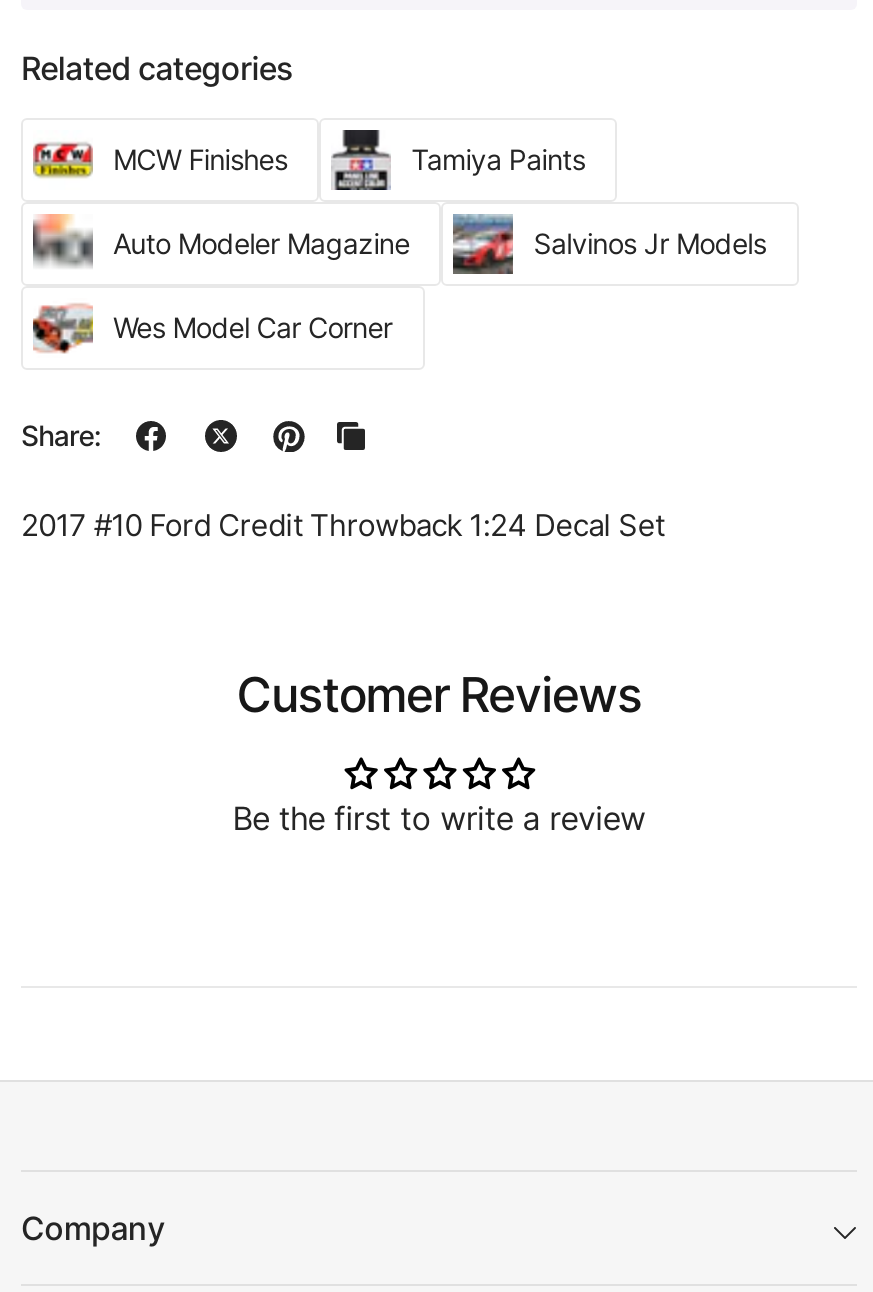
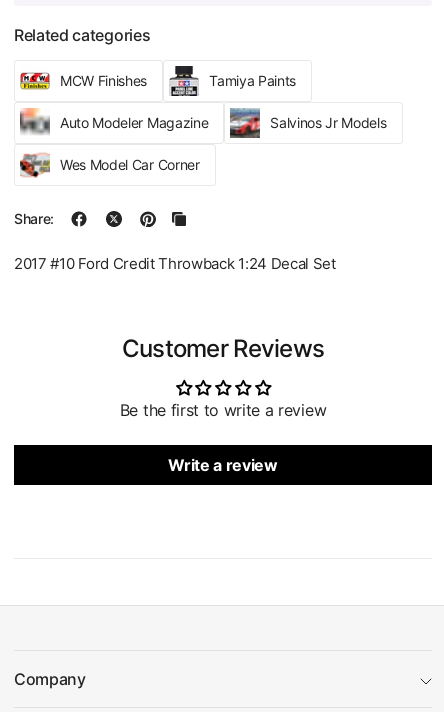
none -> [168,455,278,475] Write a review

